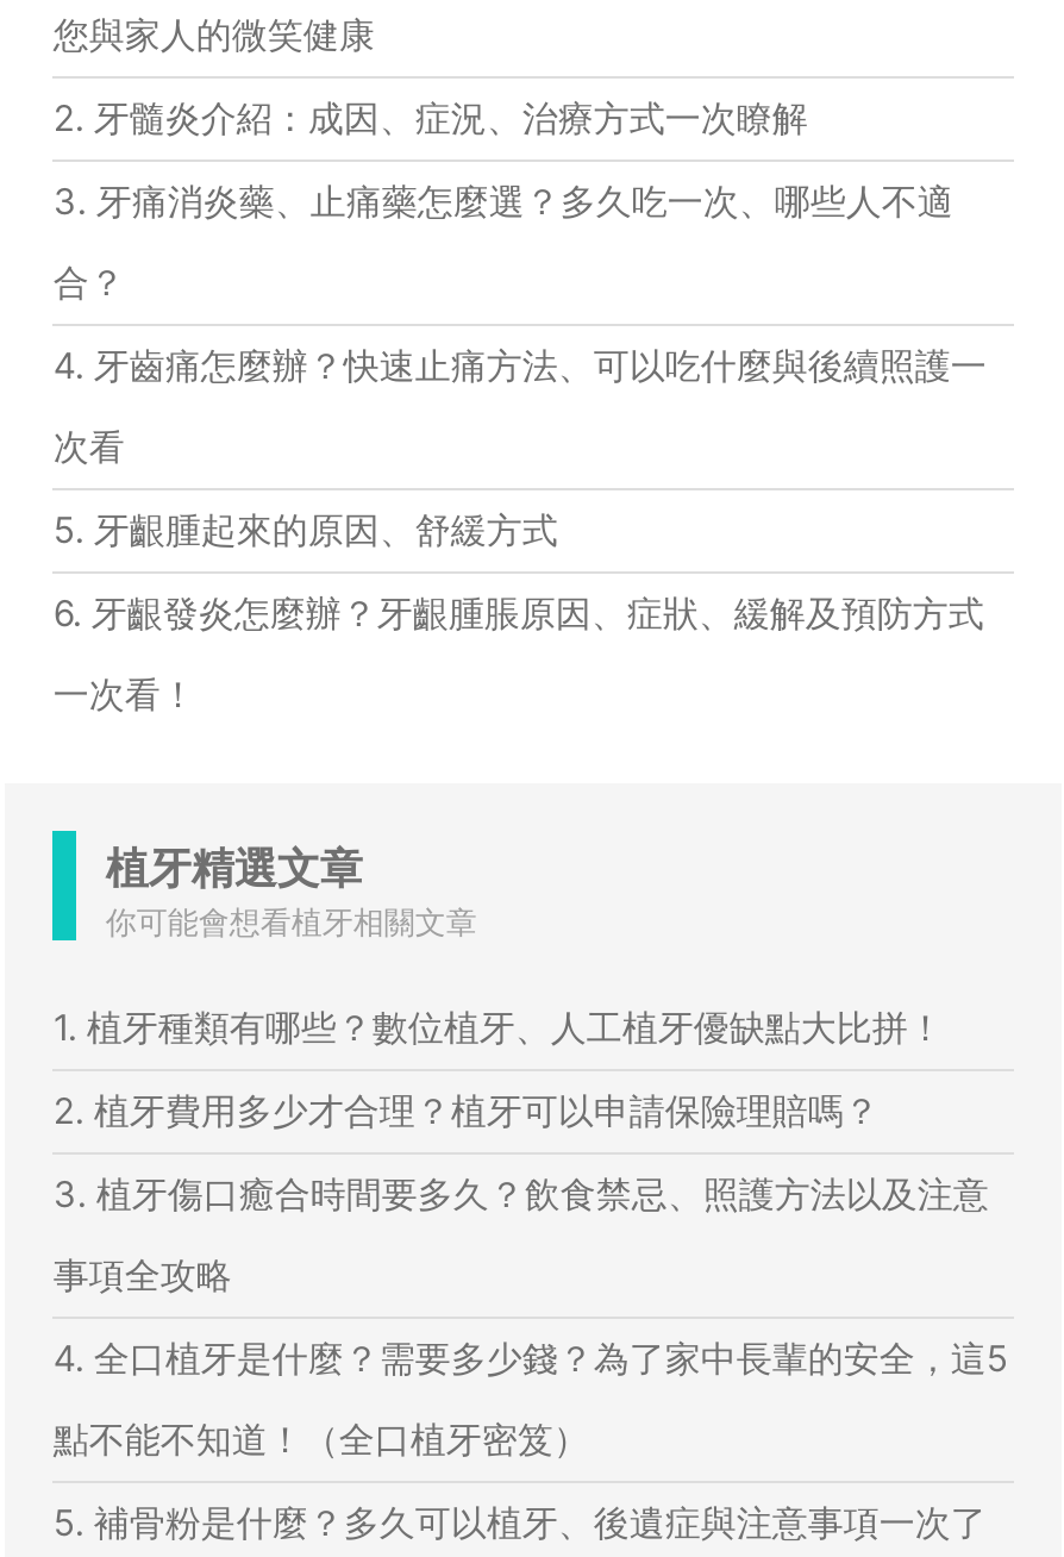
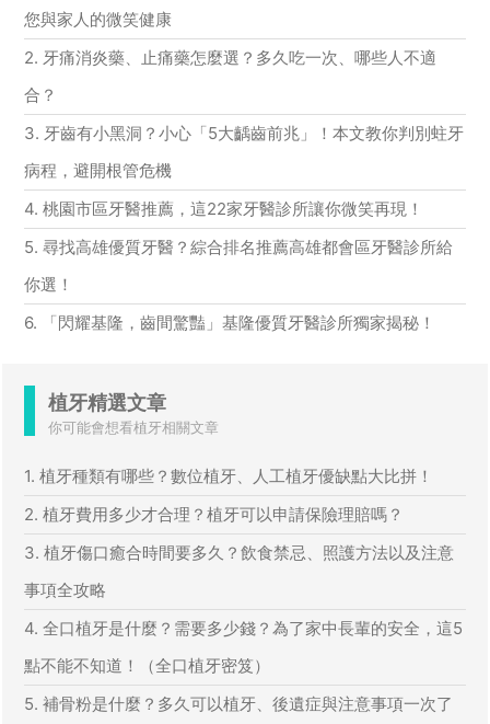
[53,95,953,224] 2. 牙髓炎介紹：成因、症況、治療方式一次瞭解 | 3. 牙痛消炎藥、止痛藥怎麼選？多久吃一次、哪些人不適 -> [24,47,437,68] 2. 牙痛消炎藥、止痛藥怎麼選？多久吃一次、哪些人不適
moved [53,260,125,305] -> [24,84,57,105]: 合？
[53,343,986,717] 4. 牙齒痛怎麼辦？快速止痛方法、可以吃什麼與後續照護一 | 次看 | 5. 牙齦腫起來的原因、舒緩方式 | 6. 牙齦發炎怎麼辦？牙齦腫脹原因、症狀、緩解及預防方式 | 一次看！ -> [24,123,464,333] 3. 牙齒有小黑洞？小心「5大齲齒前兆」！本文教你判別蛀牙 | 病程，避開根管危機 | 4. 桃園市區牙醫推薦，這22家牙醫診所讓你微笑再現！ | 5. 尋找高雄優質牙醫？綜合排名推薦高雄都會區牙醫診所給 | 你選！ | 6. 「閃耀基隆，齒間驚豔」基隆優質牙醫診所獨家揭秘！

